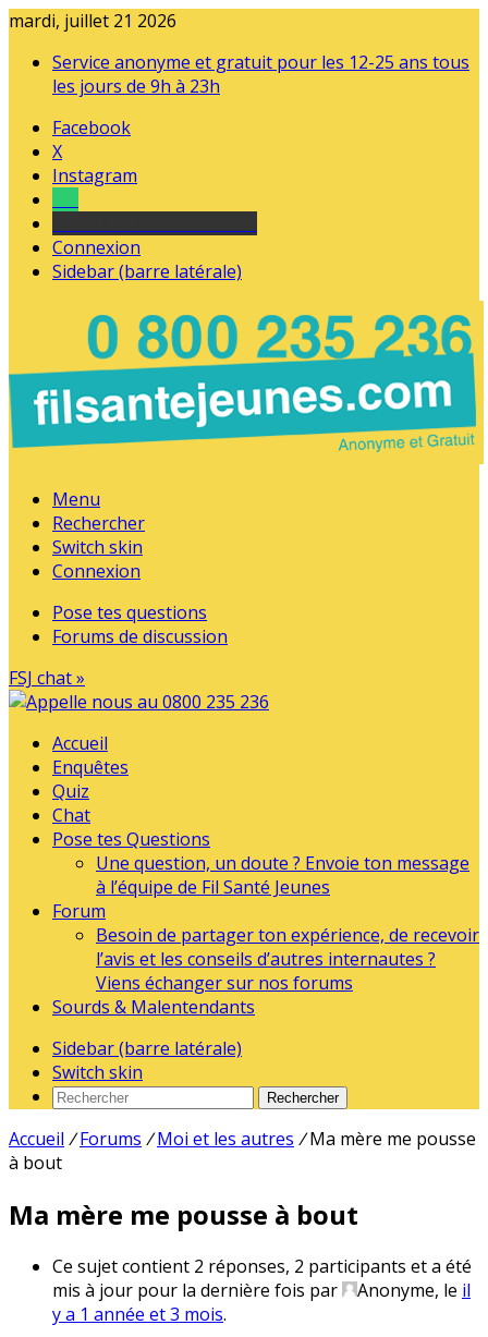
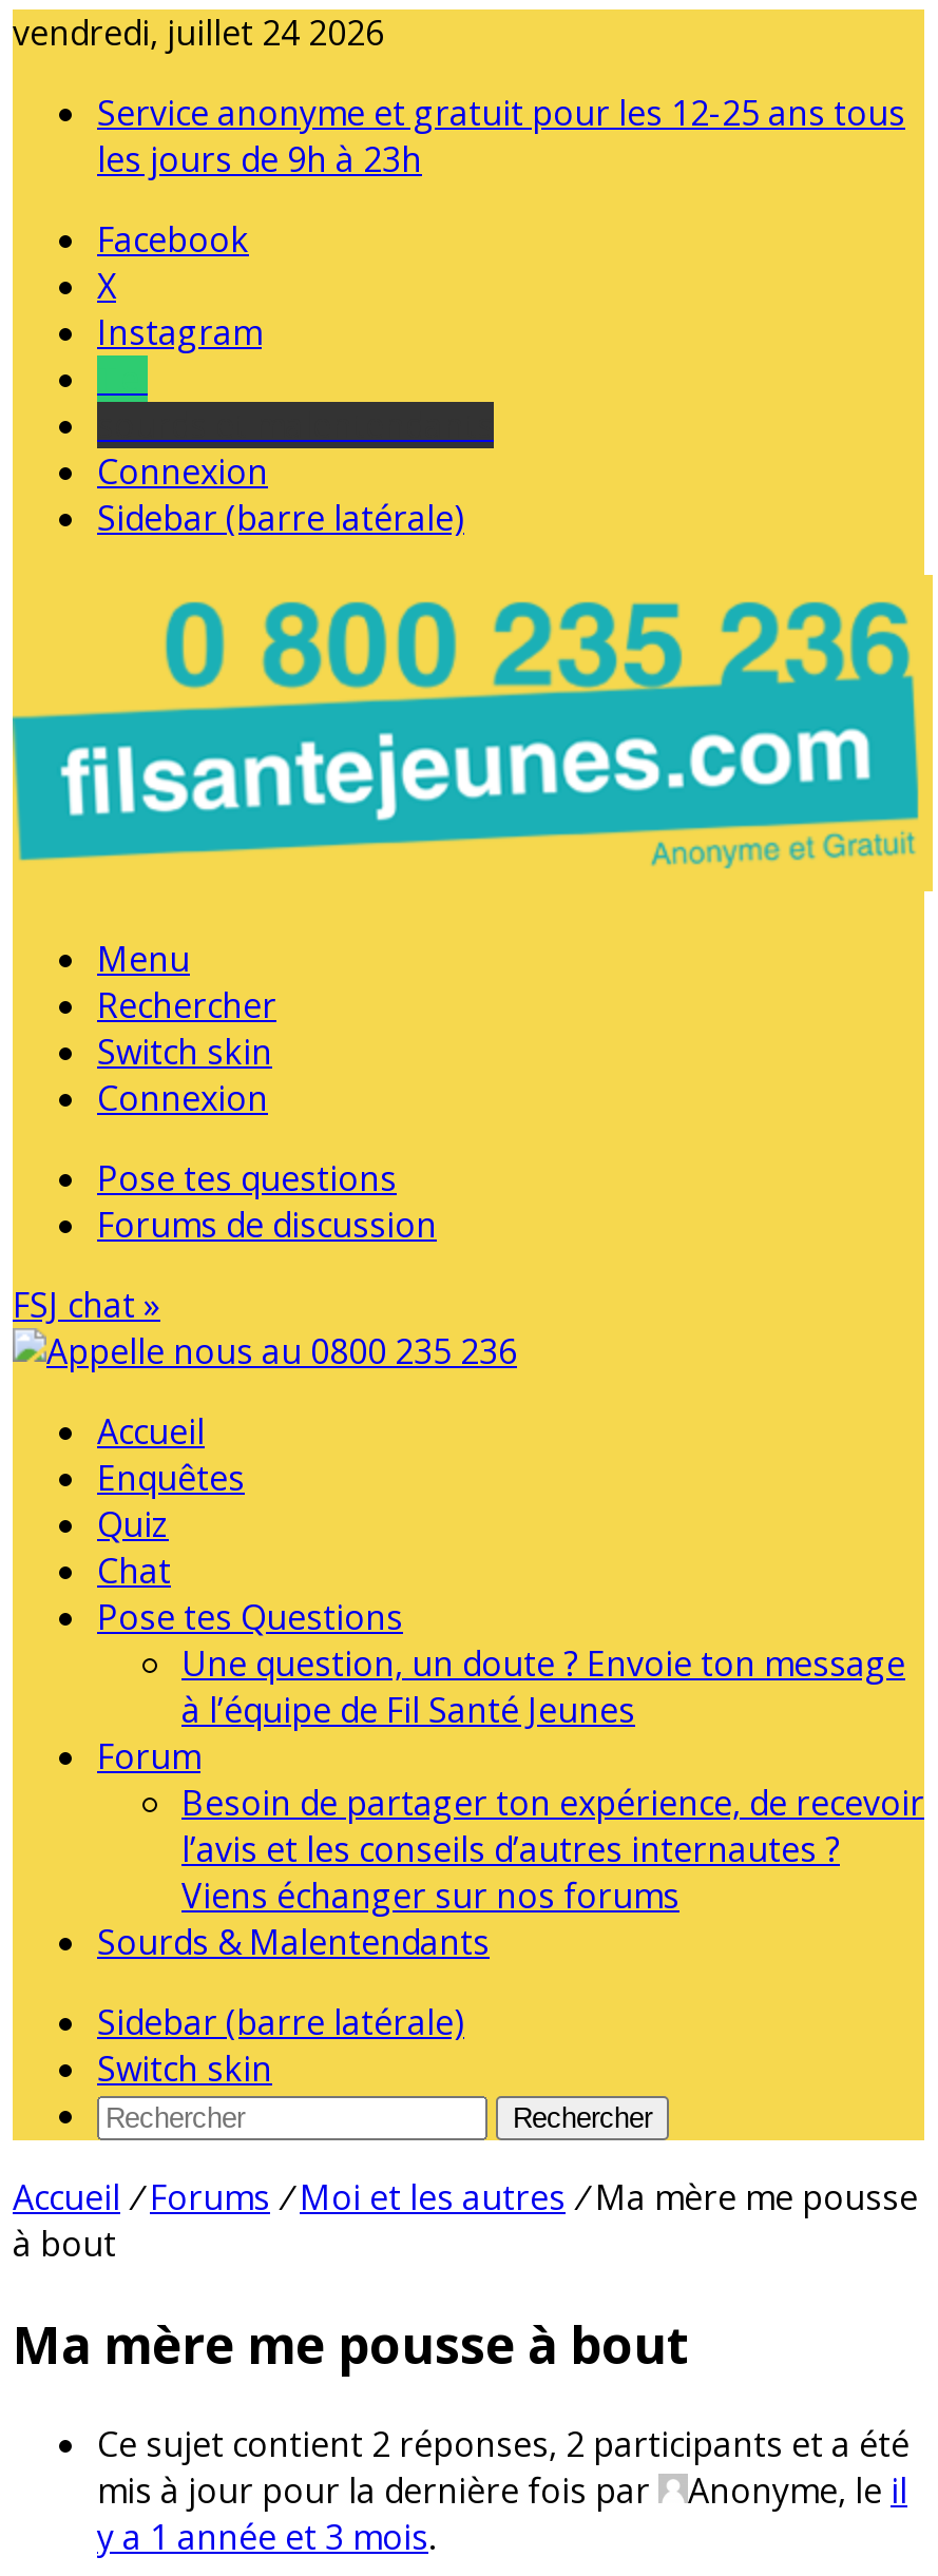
[9,9,176,33] mardi, juillet 21 2026 -> [13,9,384,56] vendredi, juillet 24 2026

